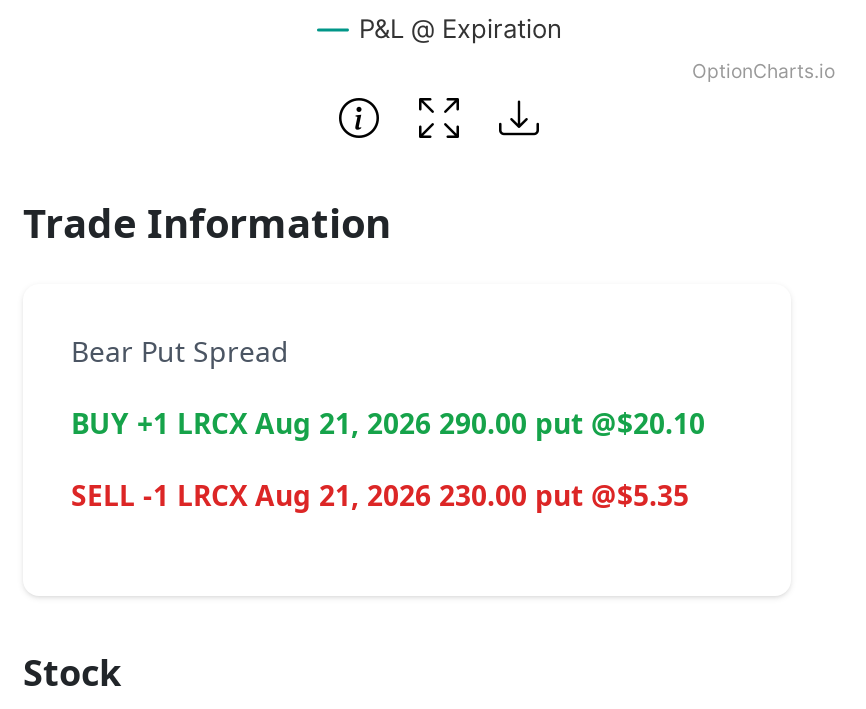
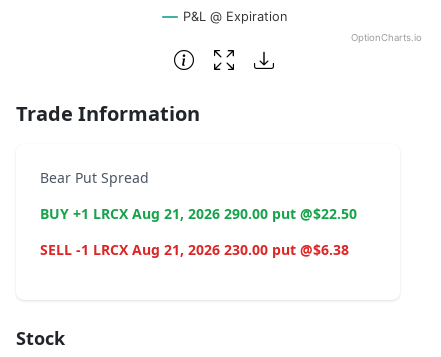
[71,404,705,442] BUY +1 LRCX Aug 21, 2026 290.00 put @$20.10 -> [40,204,357,223] BUY +1 LRCX Aug 21, 2026 290.00 put @$22.50
[71,476,689,514] SELL -1 LRCX Aug 21, 2026 230.00 put @$5.35 -> [40,240,349,259] SELL -1 LRCX Aug 21, 2026 230.00 put @$6.38

